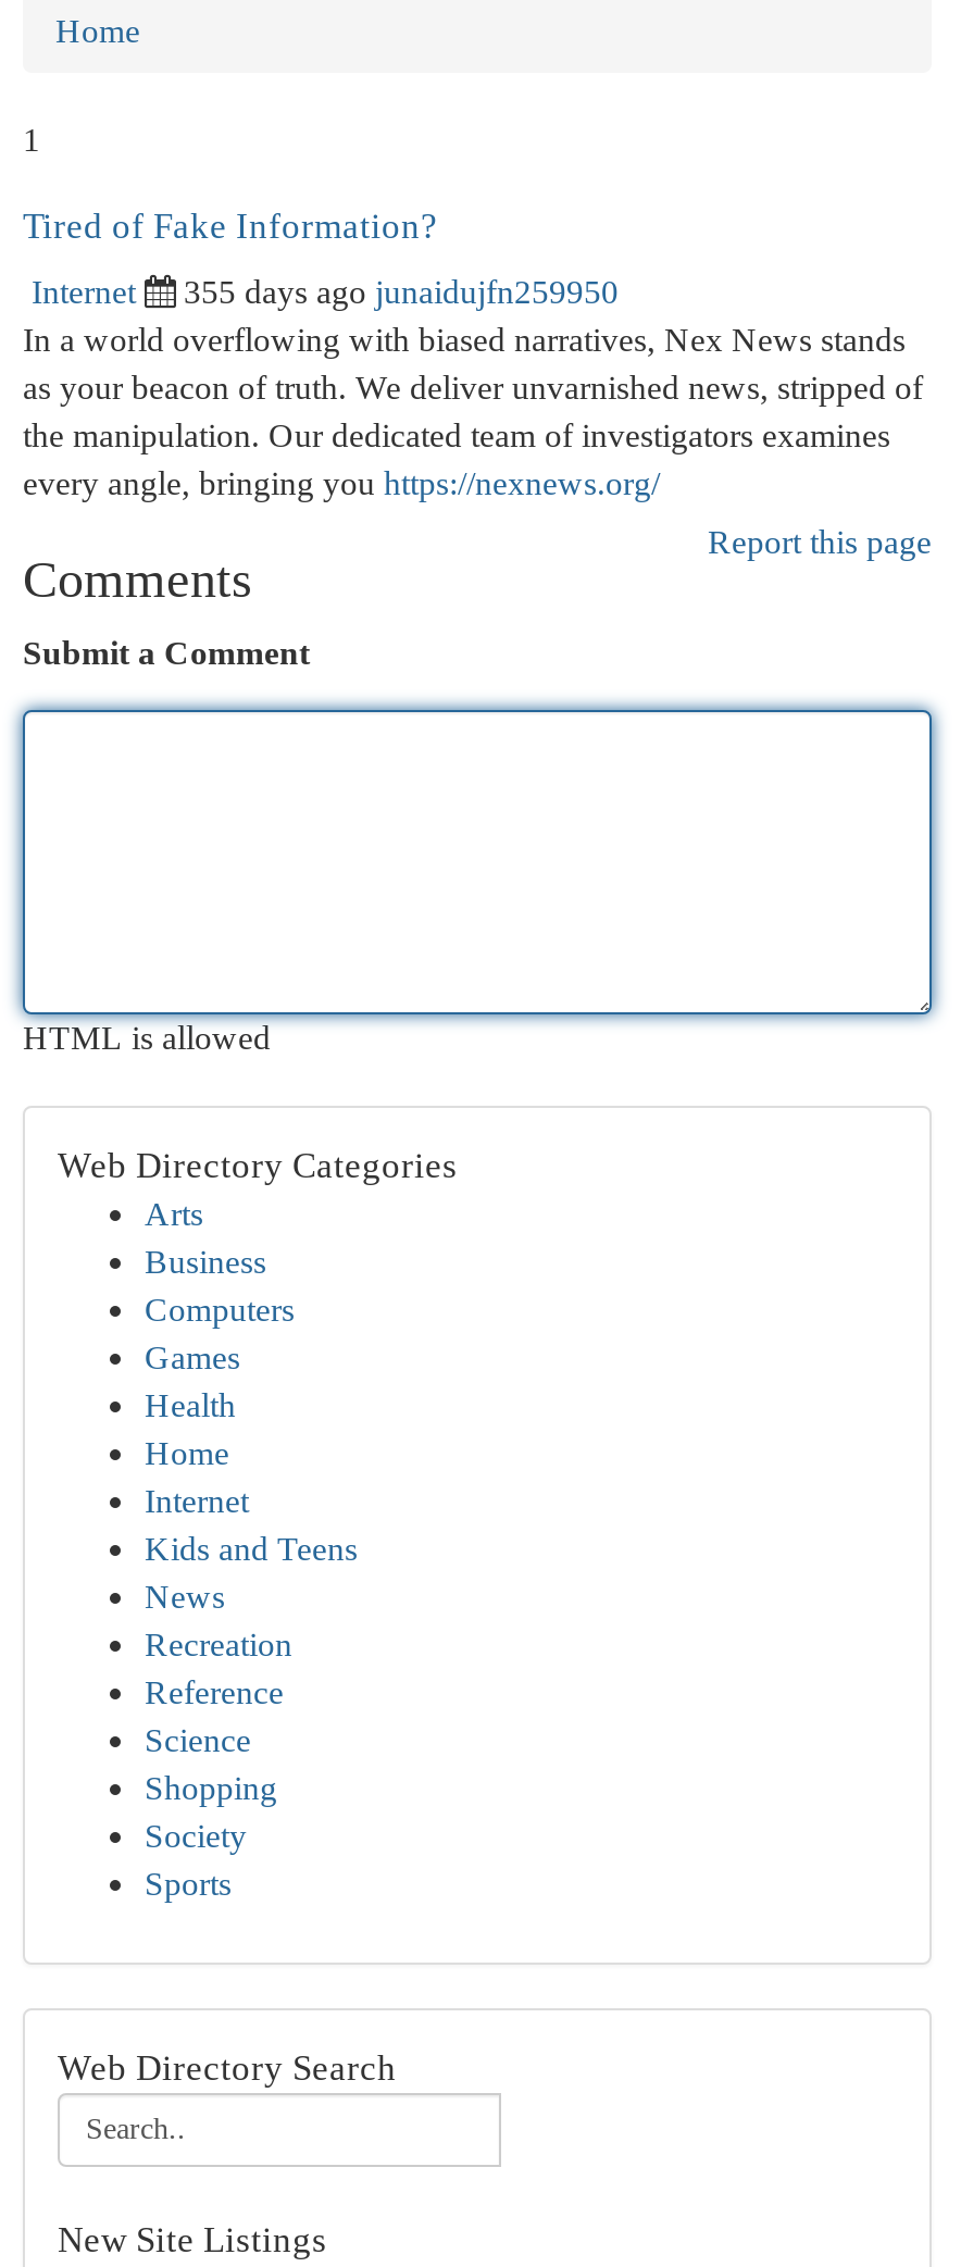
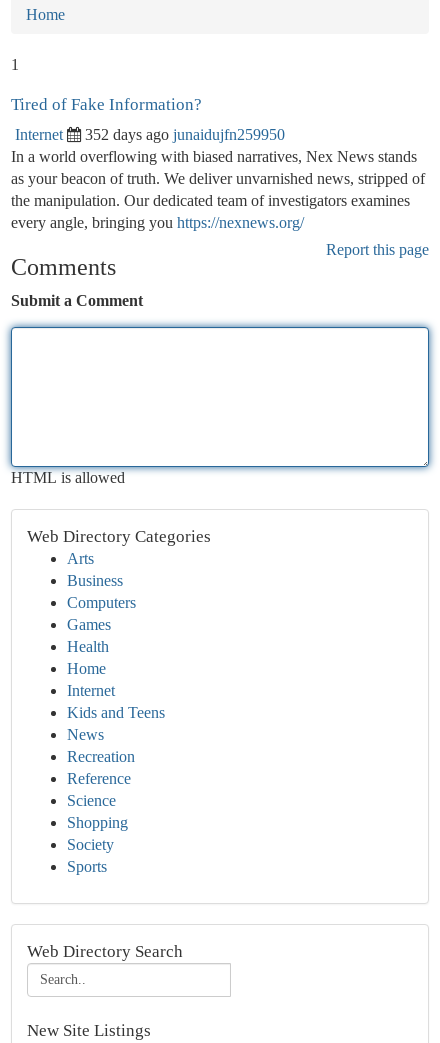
[184,273,619,310] 355 days ago junaidujfn259950 -> [85,126,285,143] 352 days ago junaidujfn259950

